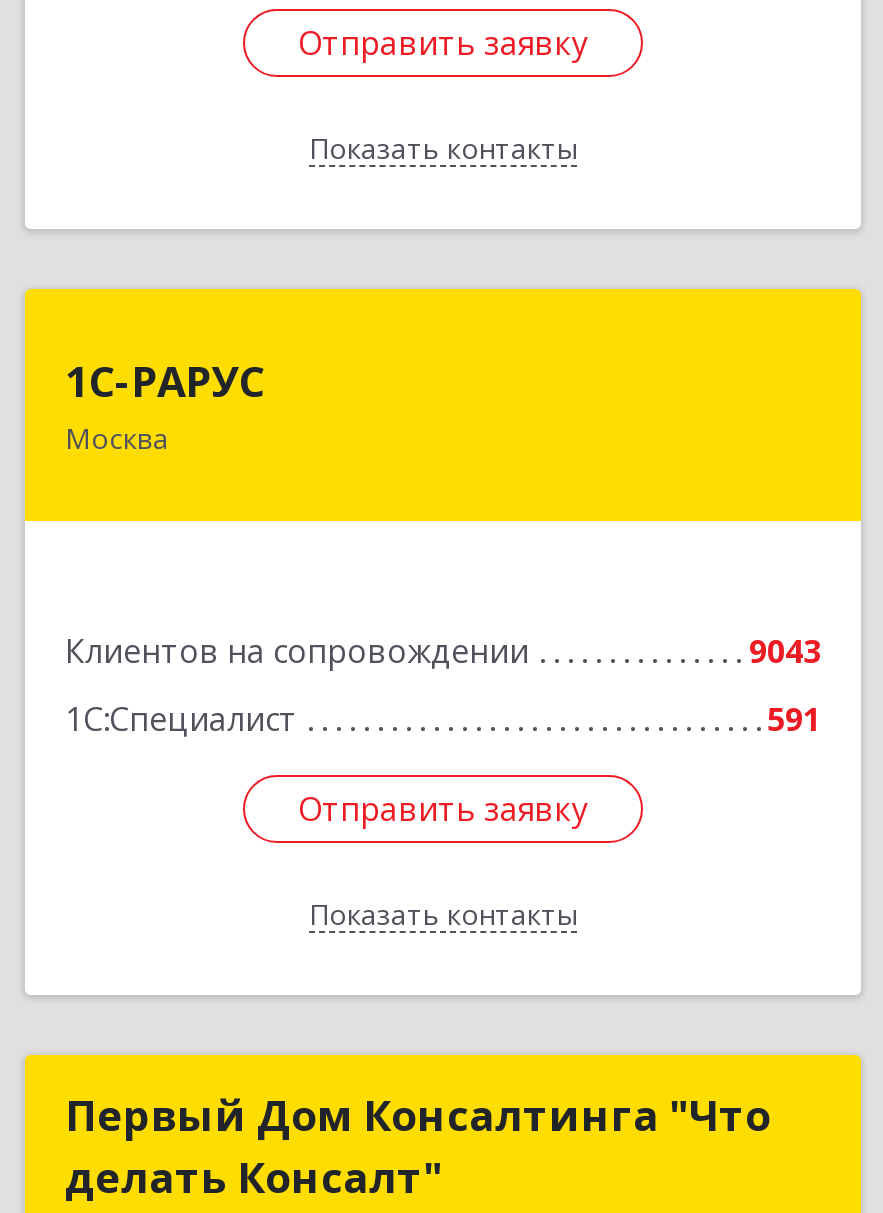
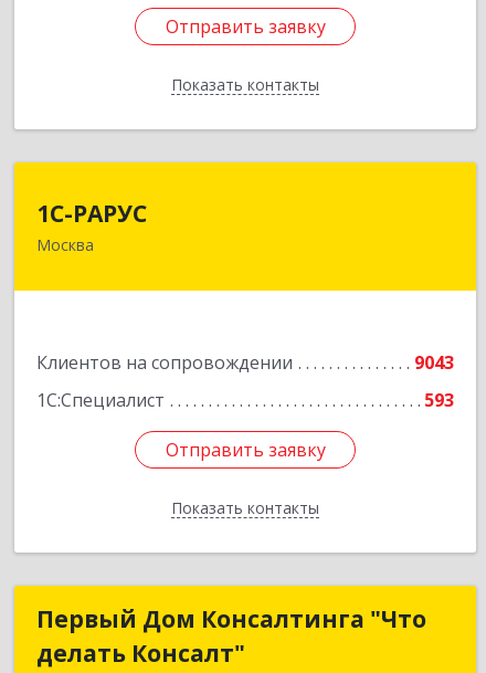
[767,697,821,741] 591 -> [424,388,454,412] 593

